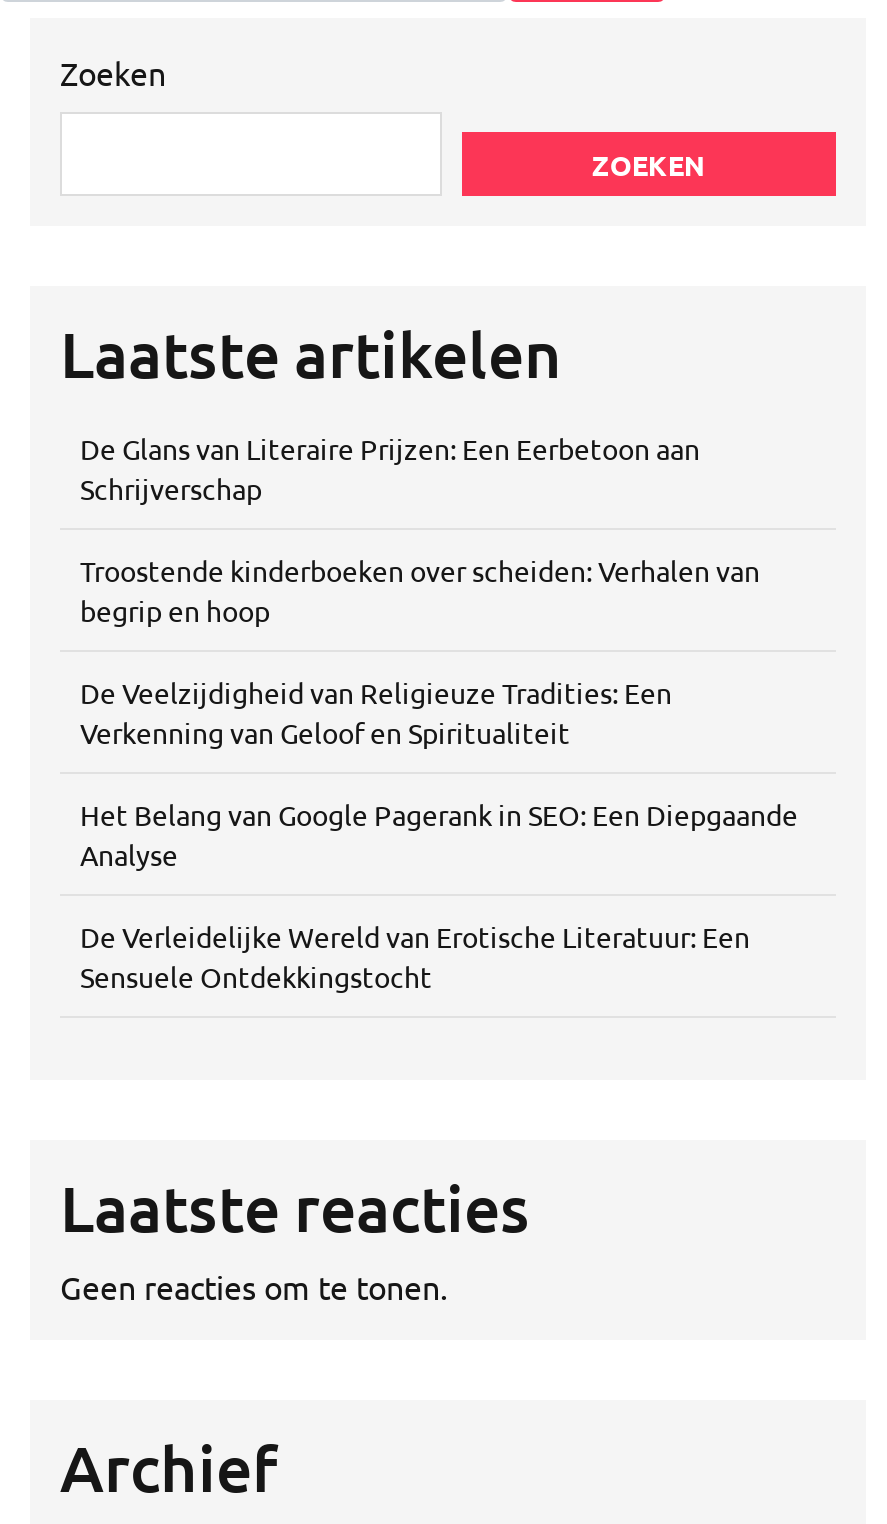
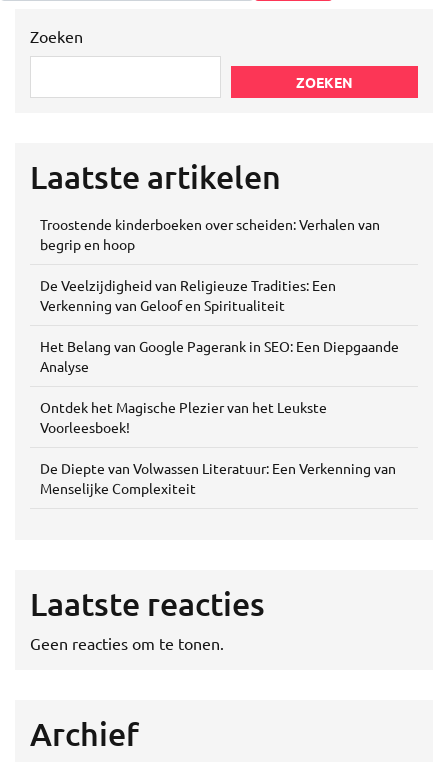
[80,430,700,506] De Glans van Literaire Prijzen: Een Eerbetoon aan | Schrijverschap -> none
moved [80,552,798,872] -> [40,215,399,375]: Troostende kinderboeken over scheiden: Verhalen van | begrip en hoop | De Veelzijdigheid van Religieuze Tradities: Een | Verkenning van Geloof en Spiritualiteit | Het Belang van Google Pagerank in SEO: Een Diepgaande | Analyse
[80,918,750,994] De Verleidelijke Wereld van Erotische Literatuur: Een | Sensuele Ontdekkingstocht -> [40,398,396,497] Ontdek het Magische Plezier van het Leukste | Voorleesboek! | De Diepte van Volwassen Literatuur: Een Verkenning van | Menselijke Complexiteit

